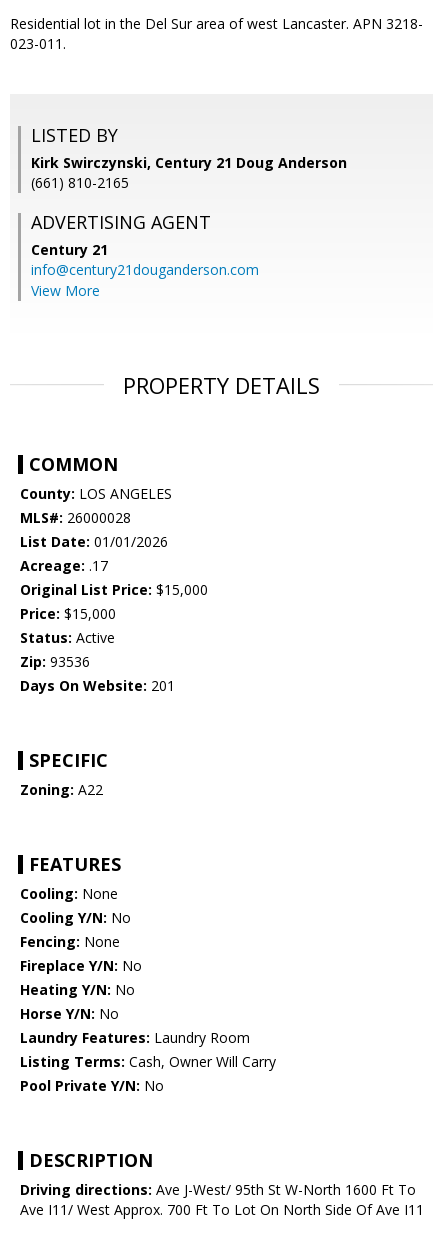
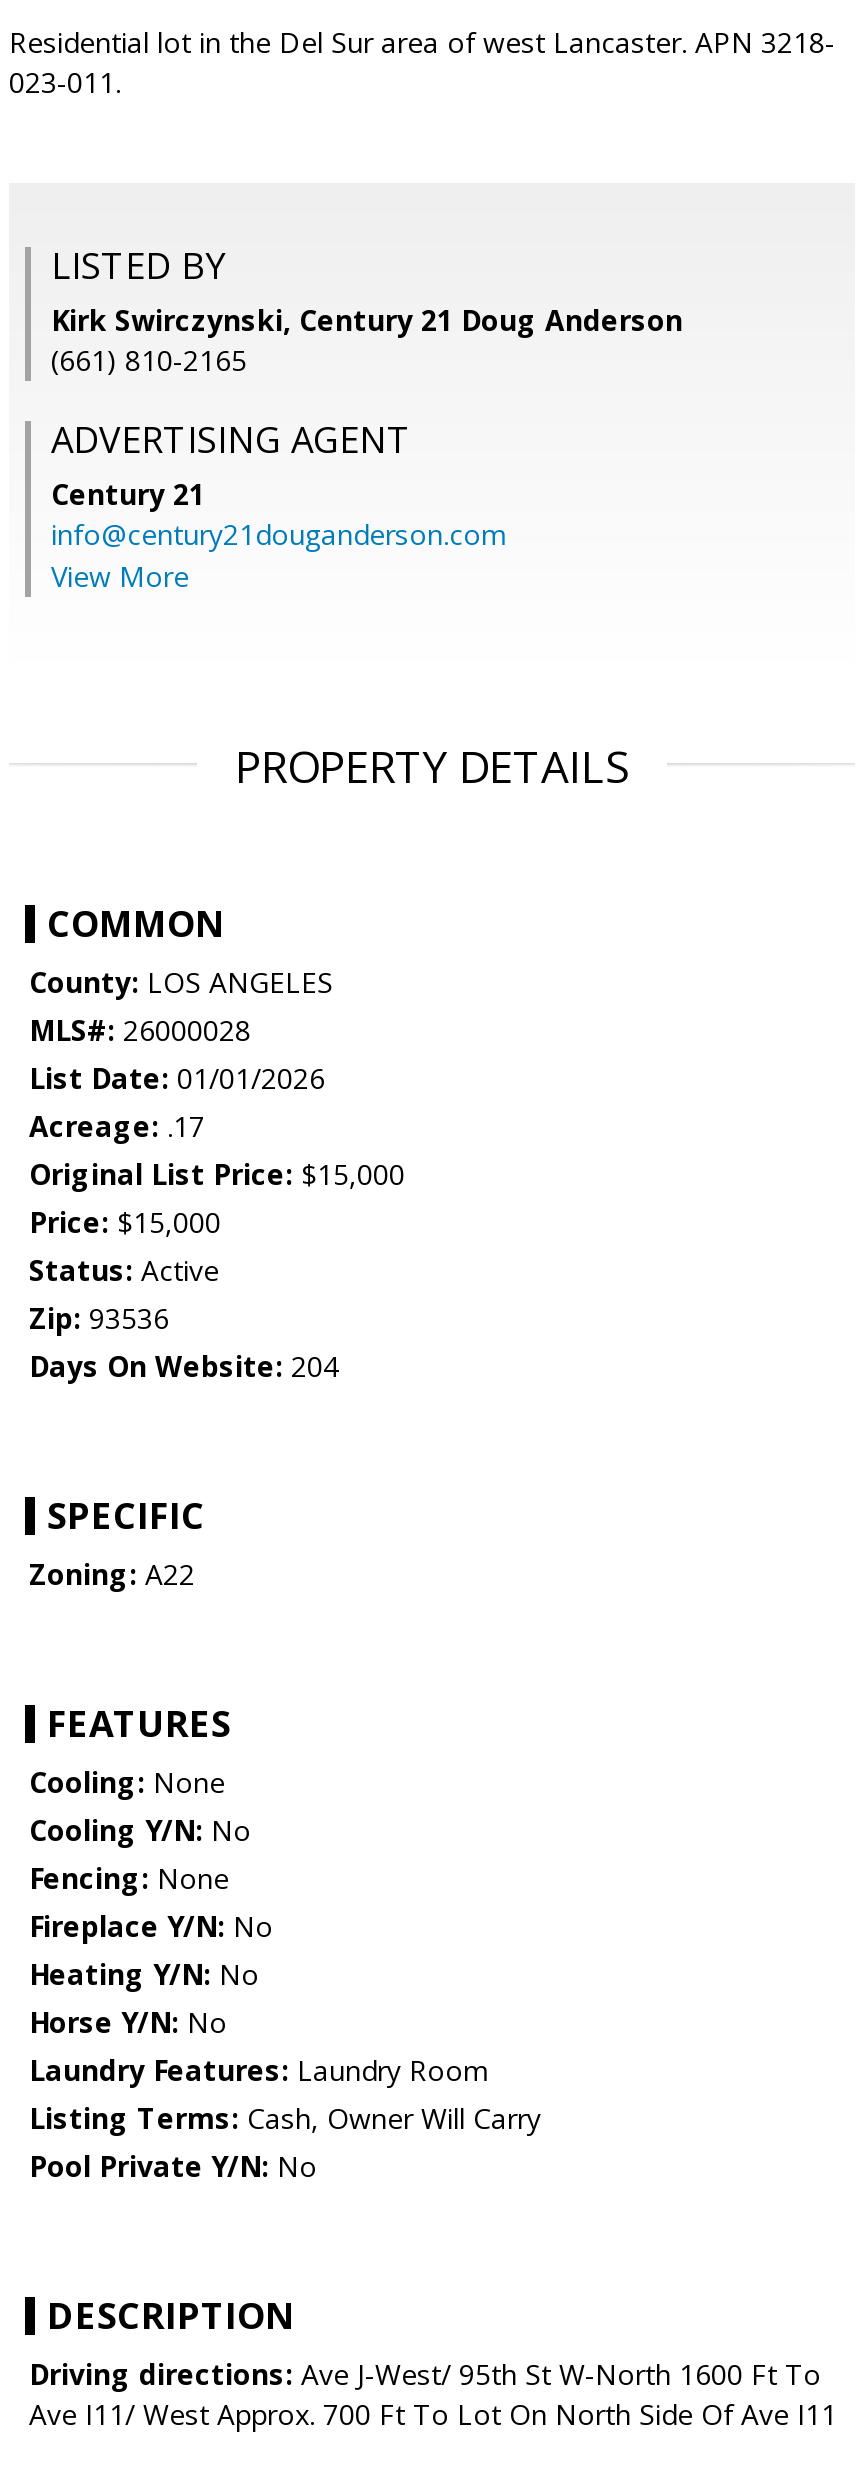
[20,676,175,695] Days On Website: 201 -> [29,1348,339,1386] Days On Website: 204

